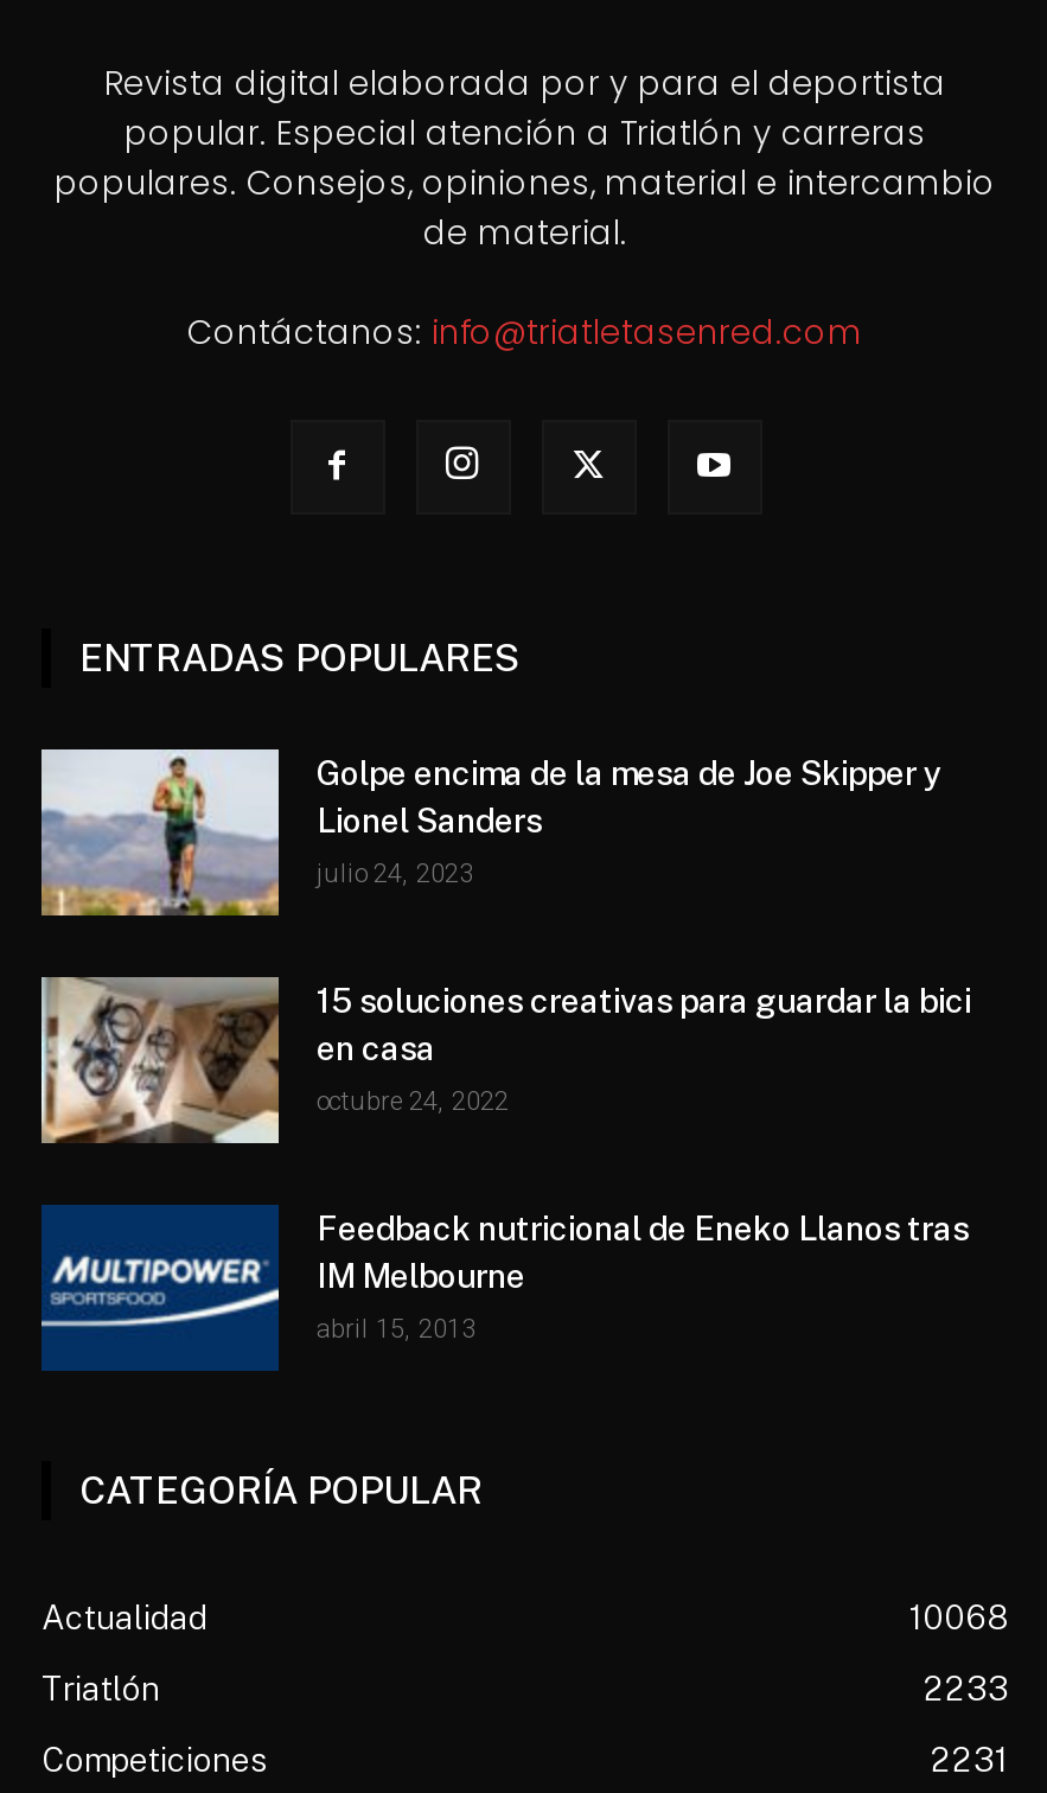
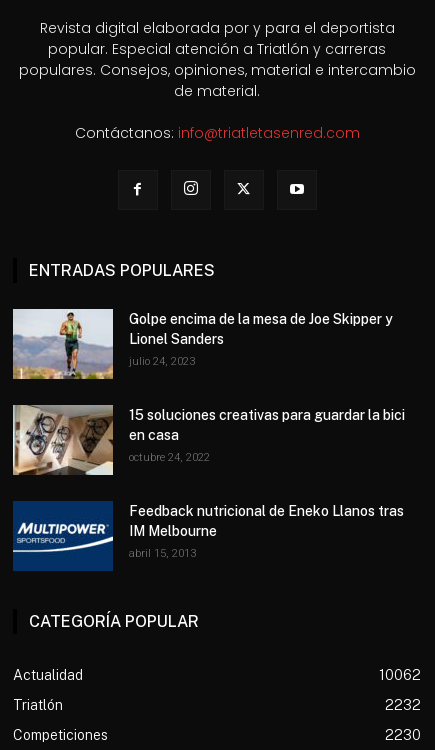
[909,1598,1009,1636] 10068 -> [379,667,421,683] 10062
[924,1669,1009,1707] 2233 -> [385,697,421,713] 2232
[931,1740,1009,1778] 2231 -> [385,727,421,743] 2230

